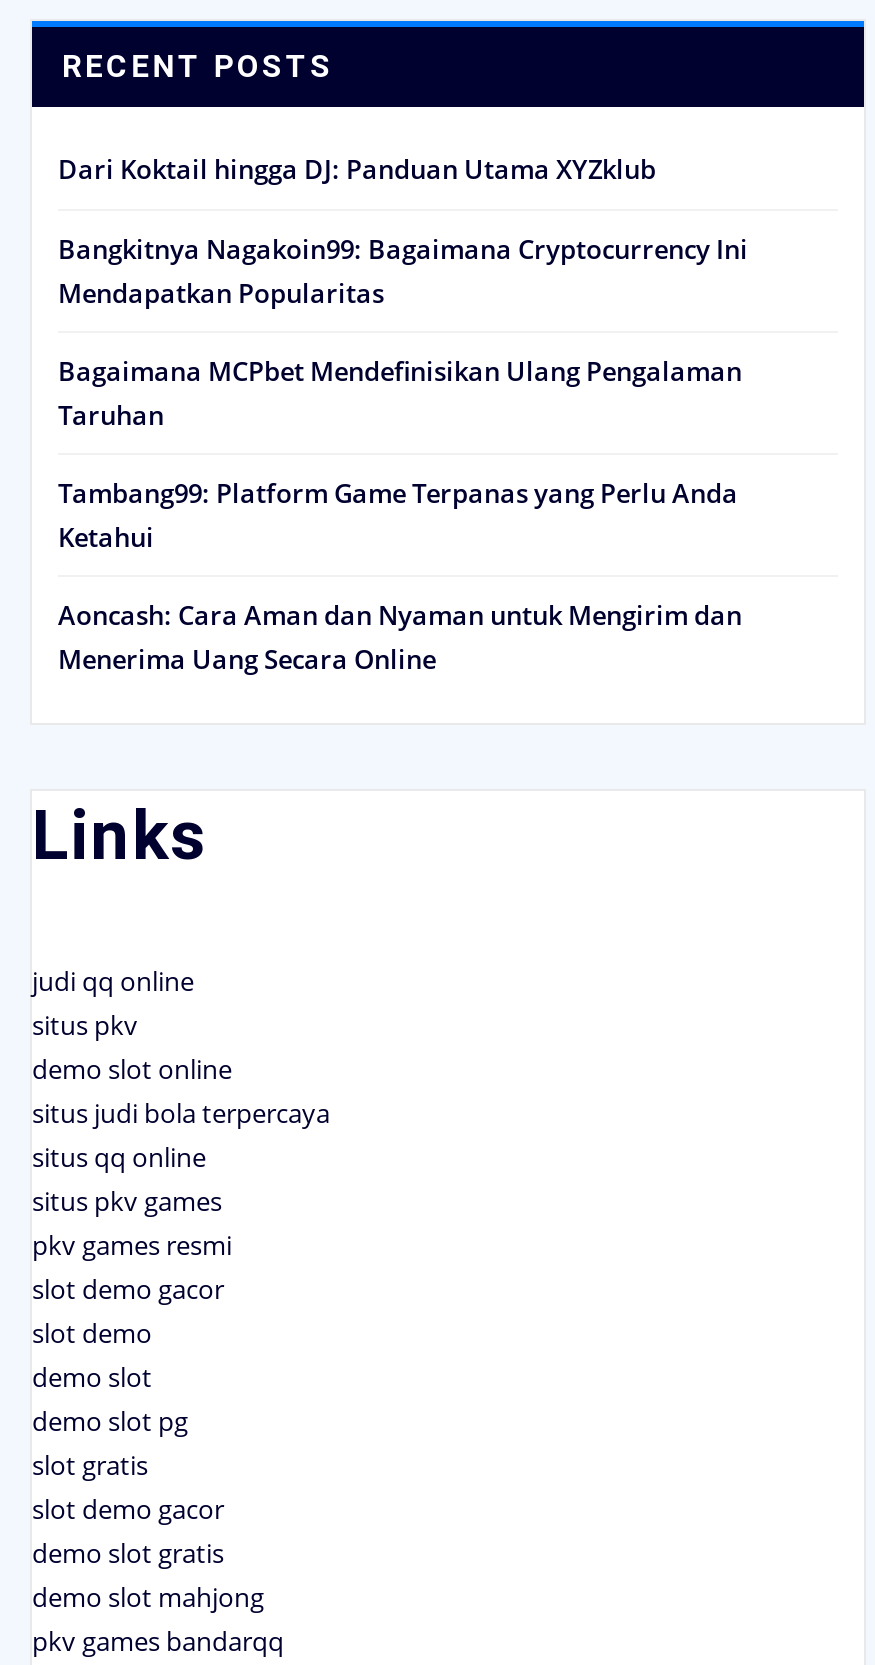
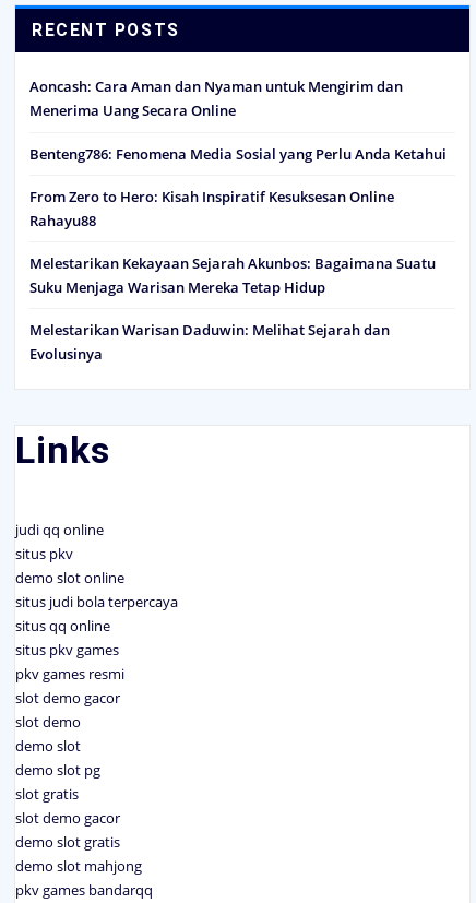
[58,152,748,555] Dari Koktail hingga DJ: Panduan Utama XYZklub | Bangkitnya Nagakoin99: Bagaimana Cryptocurrency Ini | Mendapatkan Popularitas | Bagaimana MCPbet Mendefinisikan Ulang Pengalaman | Taruhan | Tambang99: Platform Game Terpanas yang Perlu Anda | Ketahui -> none
moved [58,598,742,678] -> [29,77,403,121]: Aoncash: Cara Aman dan Nyaman untuk Mengirim dan | Menerima Uang Secara Online
none -> [29,144,447,364] Benteng786: Fenomena Media Sosial yang Perlu Anda Ketahui | From Zero to Hero: Kisah Inspiratif Kesuksesan Online | Rahayu88 | Melestarikan Kekayaan Sejarah Akunbos: Bagaimana Suatu | Suku Menjaga Warisan Mereka Tetap Hidup | Melestarikan Warisan Daduwin: Melihat Sejarah dan | Evolusinya

